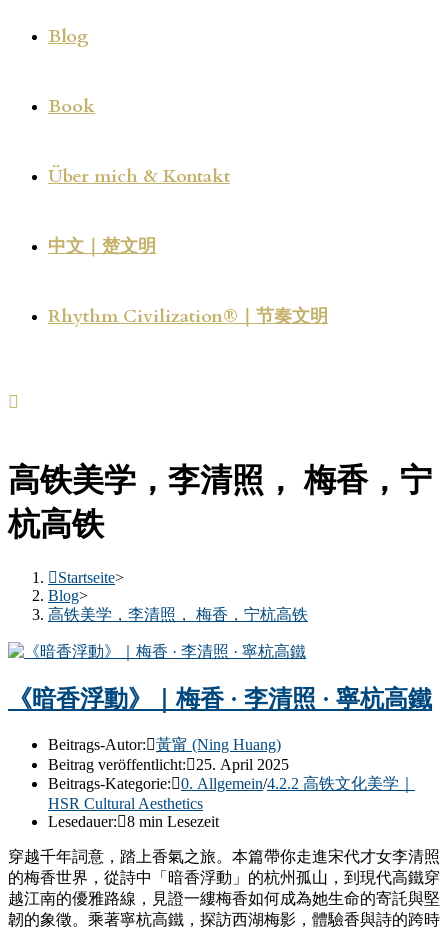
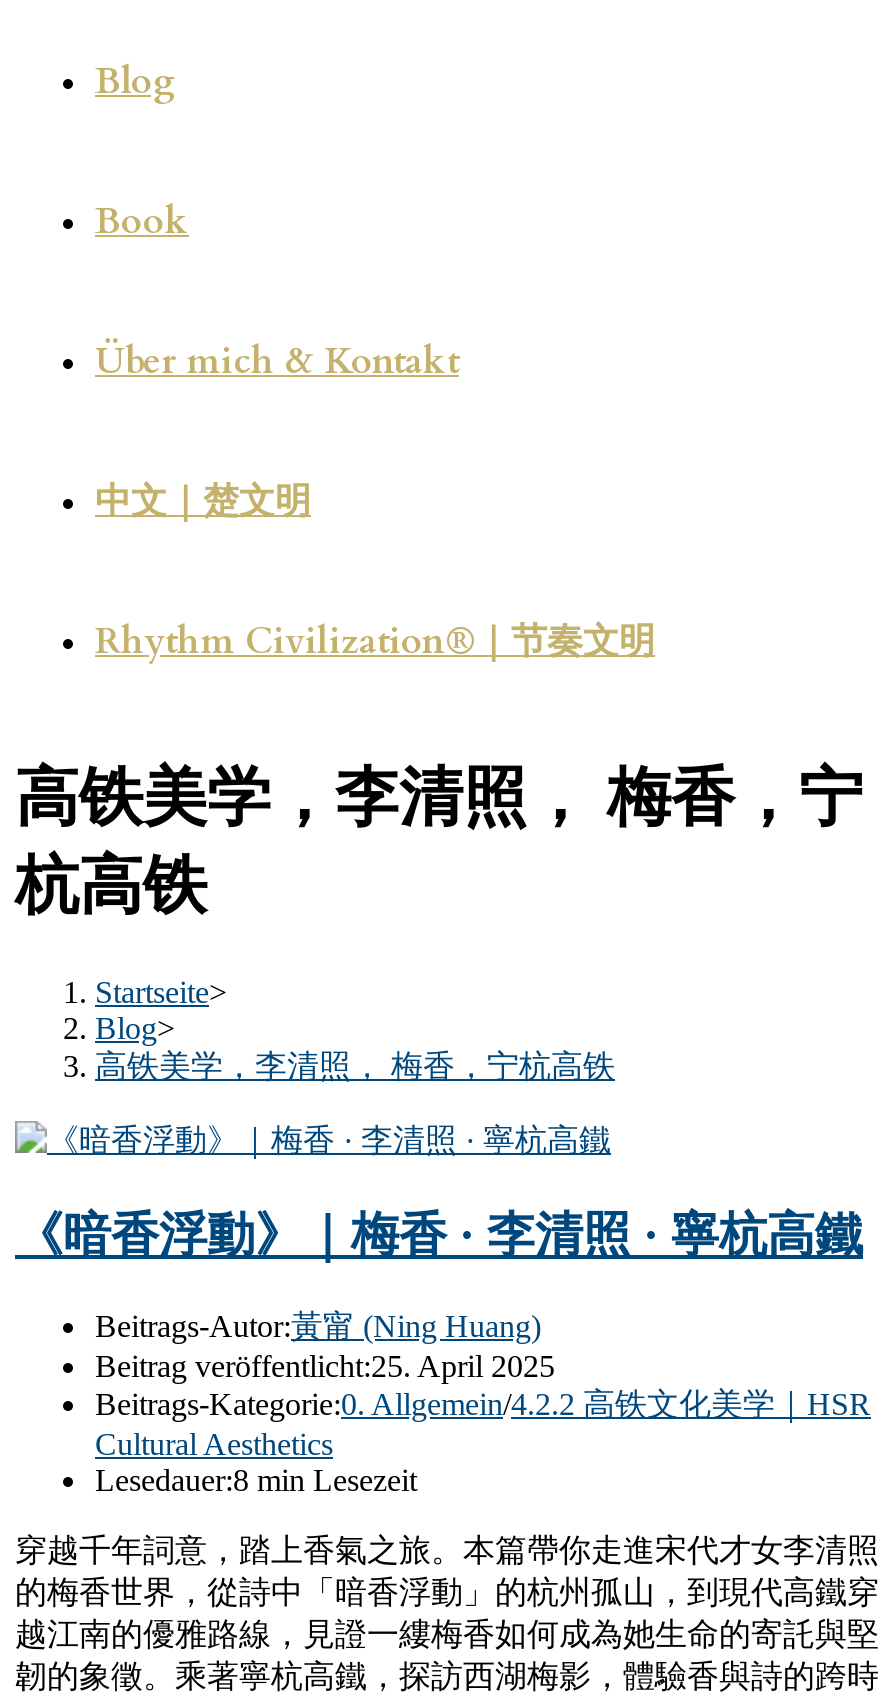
[48,736,281,753] Beitrags-Autor: 黃甯 (Ning Huang) -> [95,1308,541,1342] Beitrags-Autor:黃甯 (Ning Huang)

